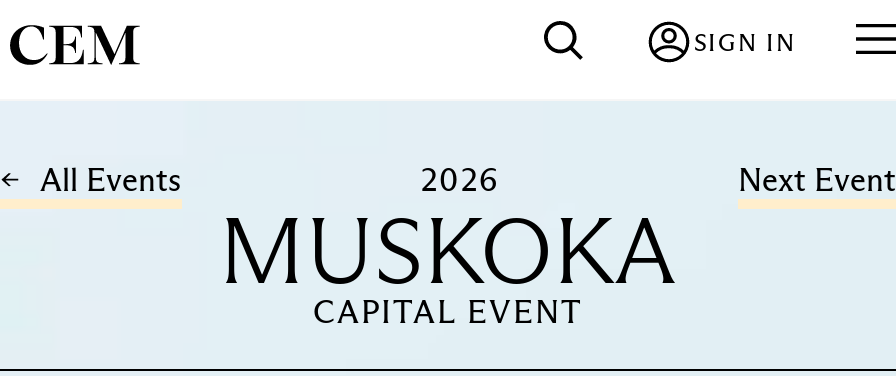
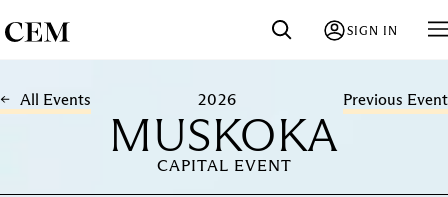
[738,161,896,199] Next Event -> [343,90,448,109] Previous Event

